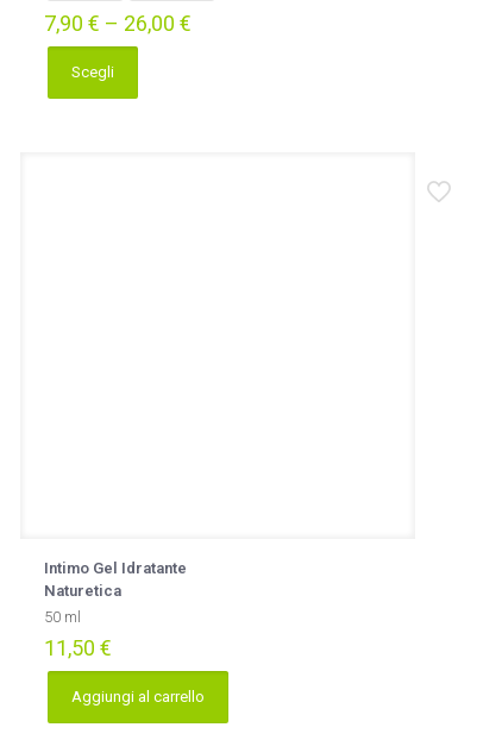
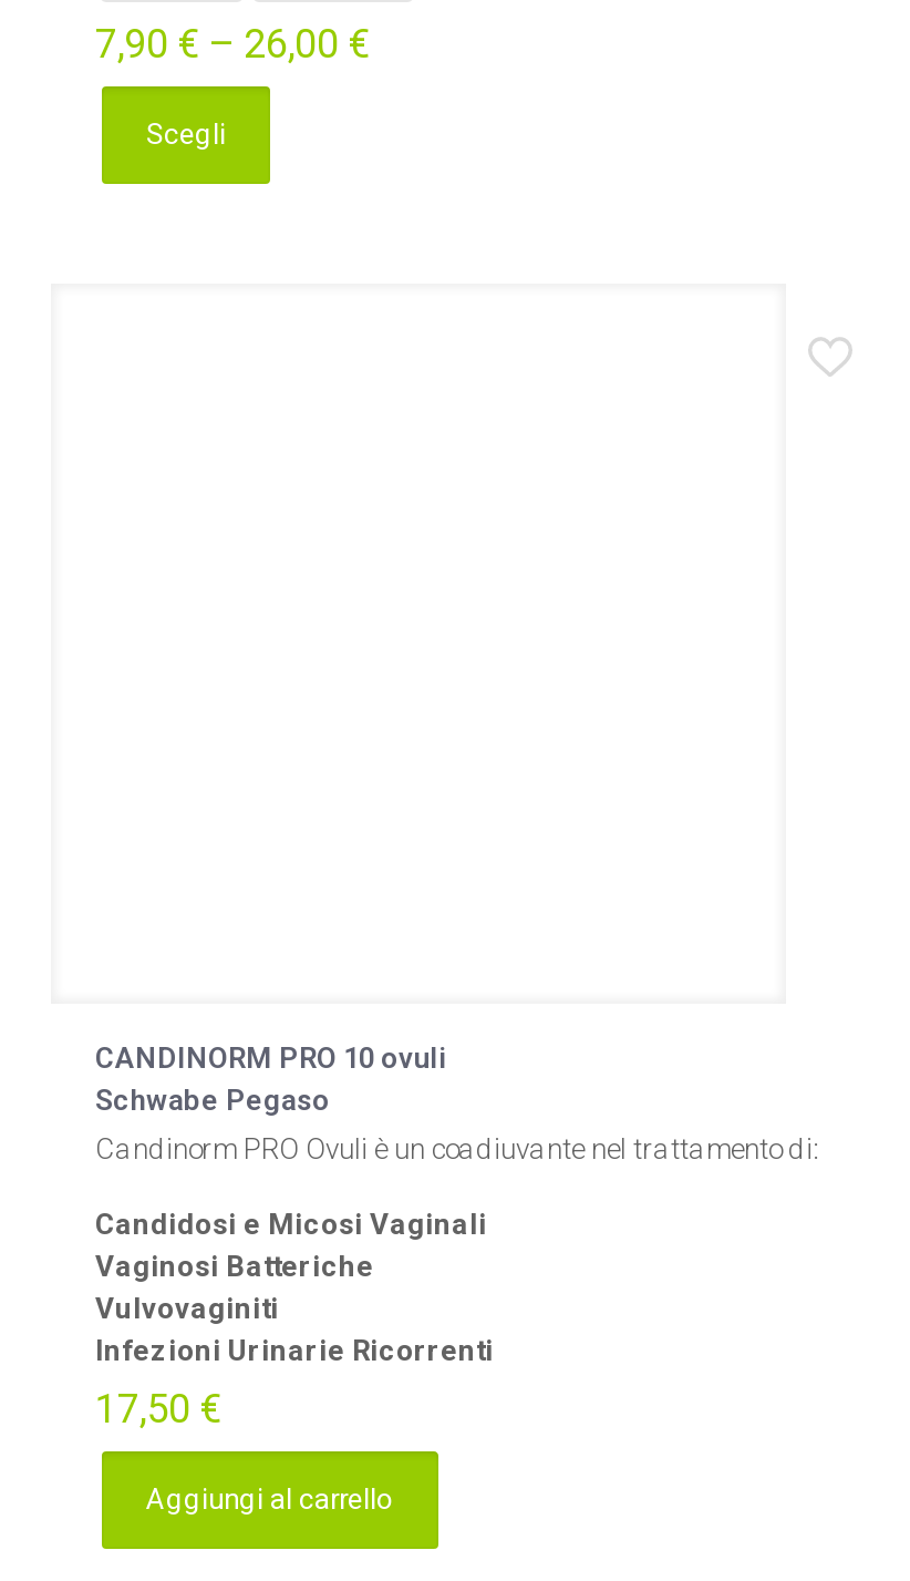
[44,559,187,660] Intimo Gel Idratante | Naturetica | 50 ml | 11,50 € -> [95,1041,819,1431] CANDINORM PRO 10 ovuli | Schwabe Pegaso | Candinorm PRO Ovuli è un coadiuvante nel trattamento di: | Candidosi e Micosi Vaginali | Vaginosi Batteriche | Vulvovaginiti | Infezioni Urinarie Ricorrenti | 17,50 €

